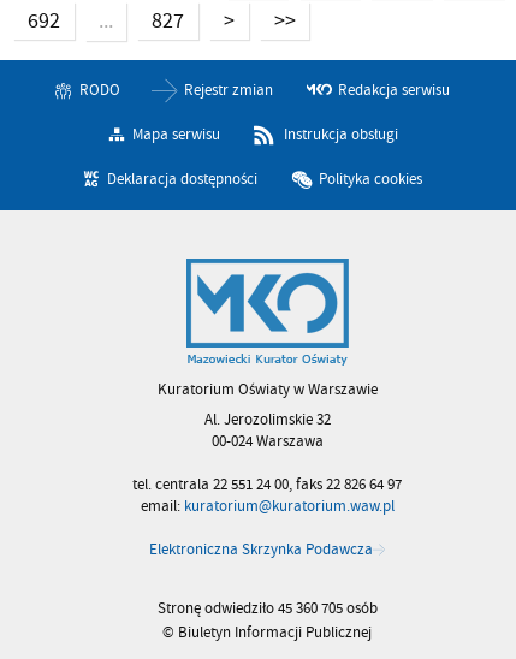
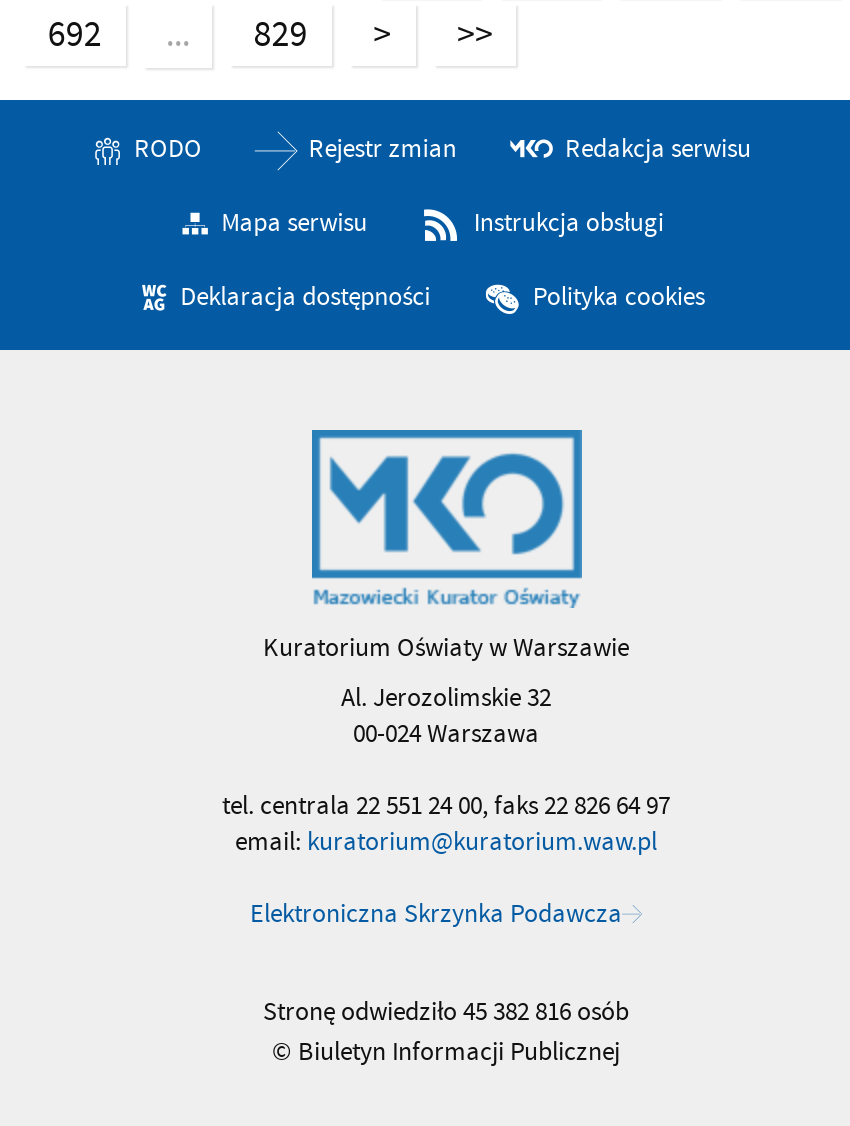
[151,7,184,35] 827 -> [253,12,307,58] 829
[157,599,377,618] Stronę odwiedziło 45 360 705 osób -> [263,995,629,1027] Stronę odwiedziło 45 382 816 osób

